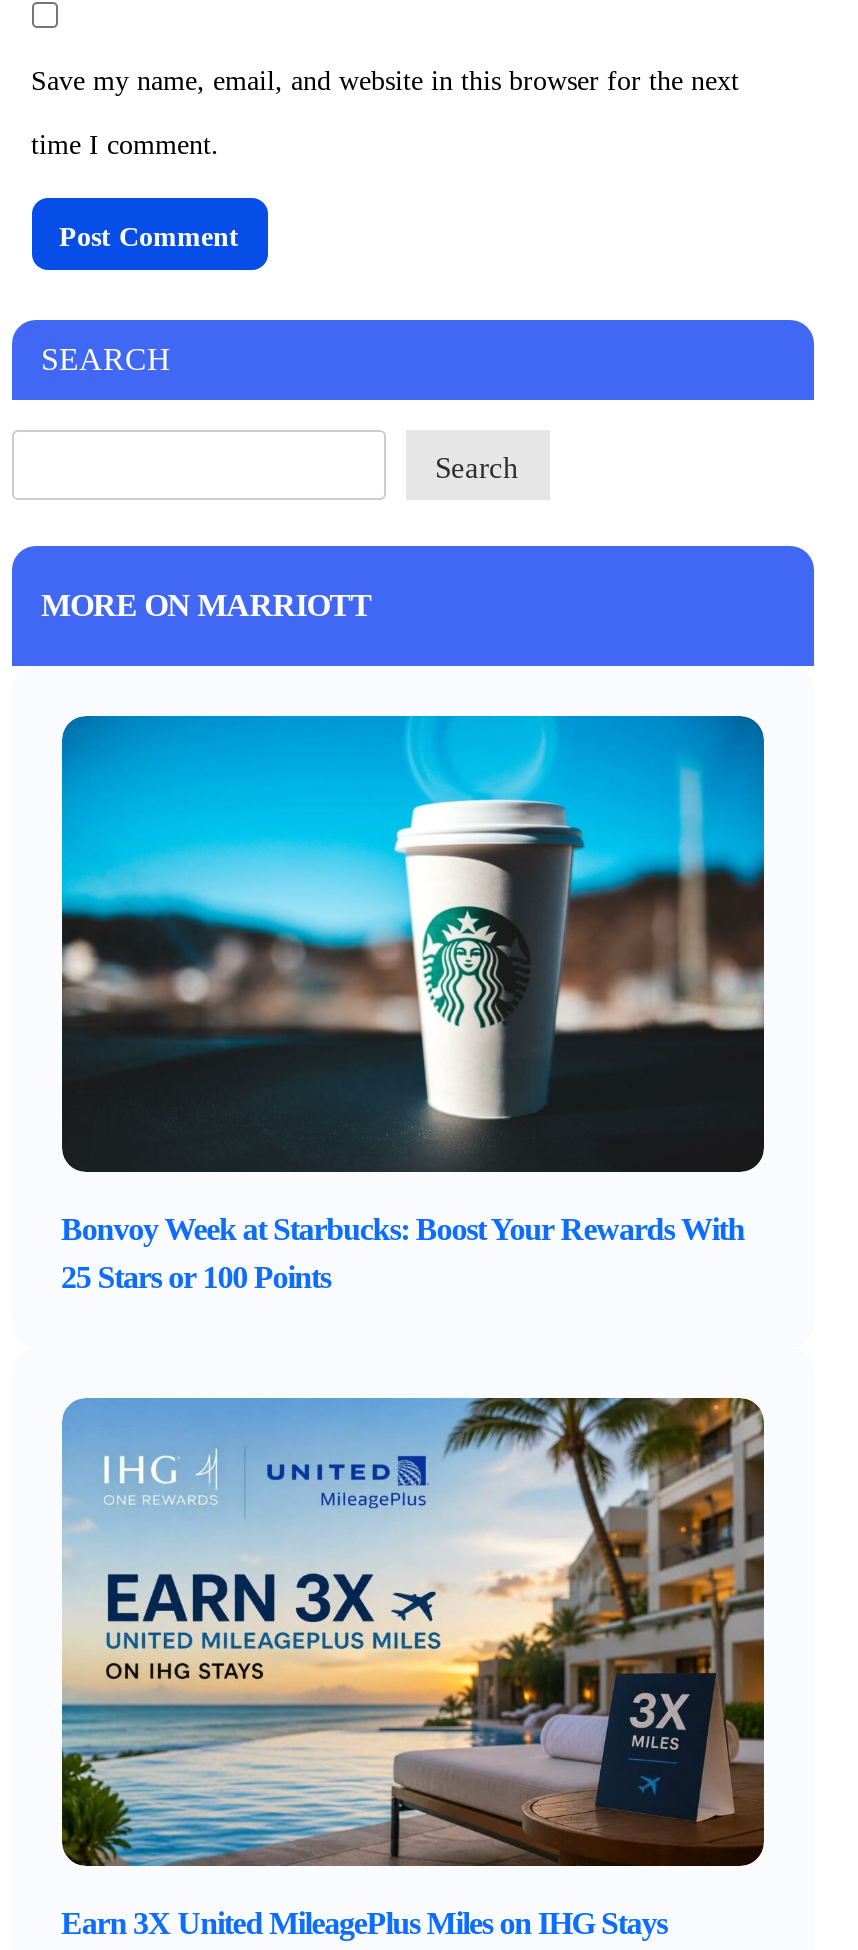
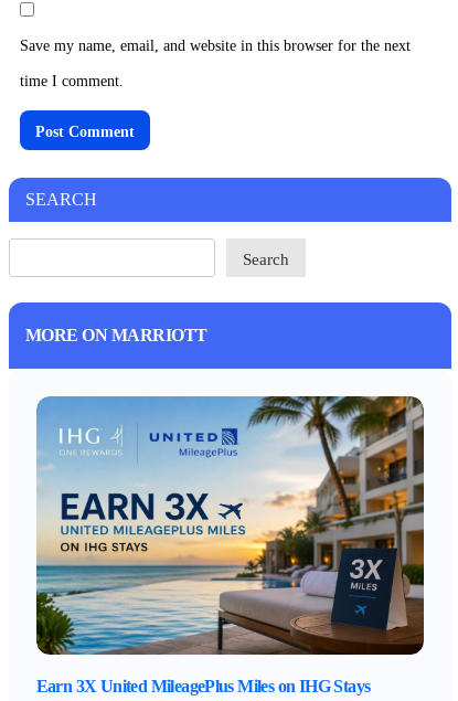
[60,714,766,1294] [image] | Bonvoy Week at Starbucks: Boost Your Rewards With | 25 Stars or 100 Points -> none

